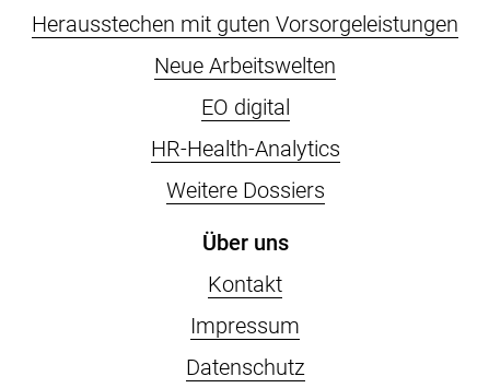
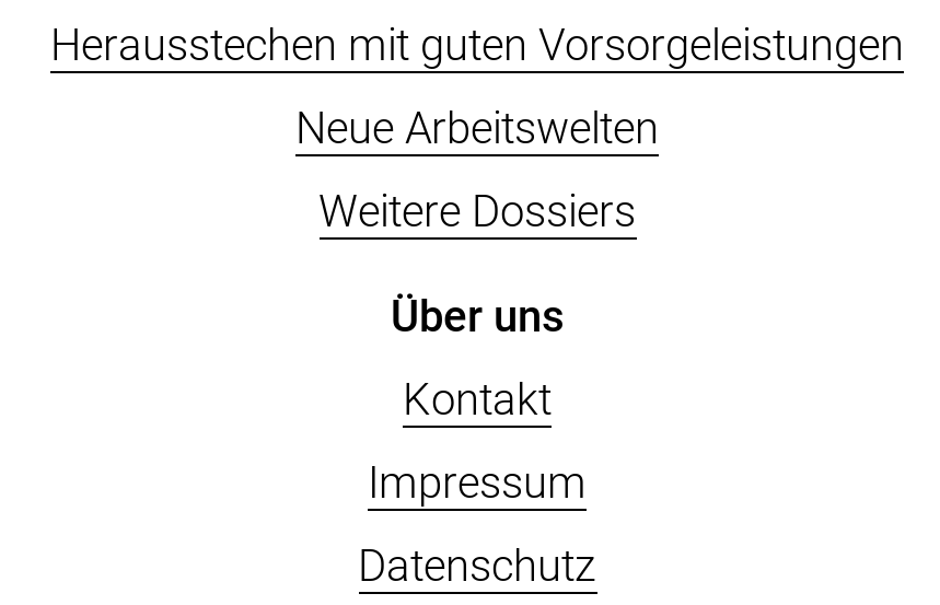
[150,94,340,162] EO digital | HR-Health-Analytics -> none

